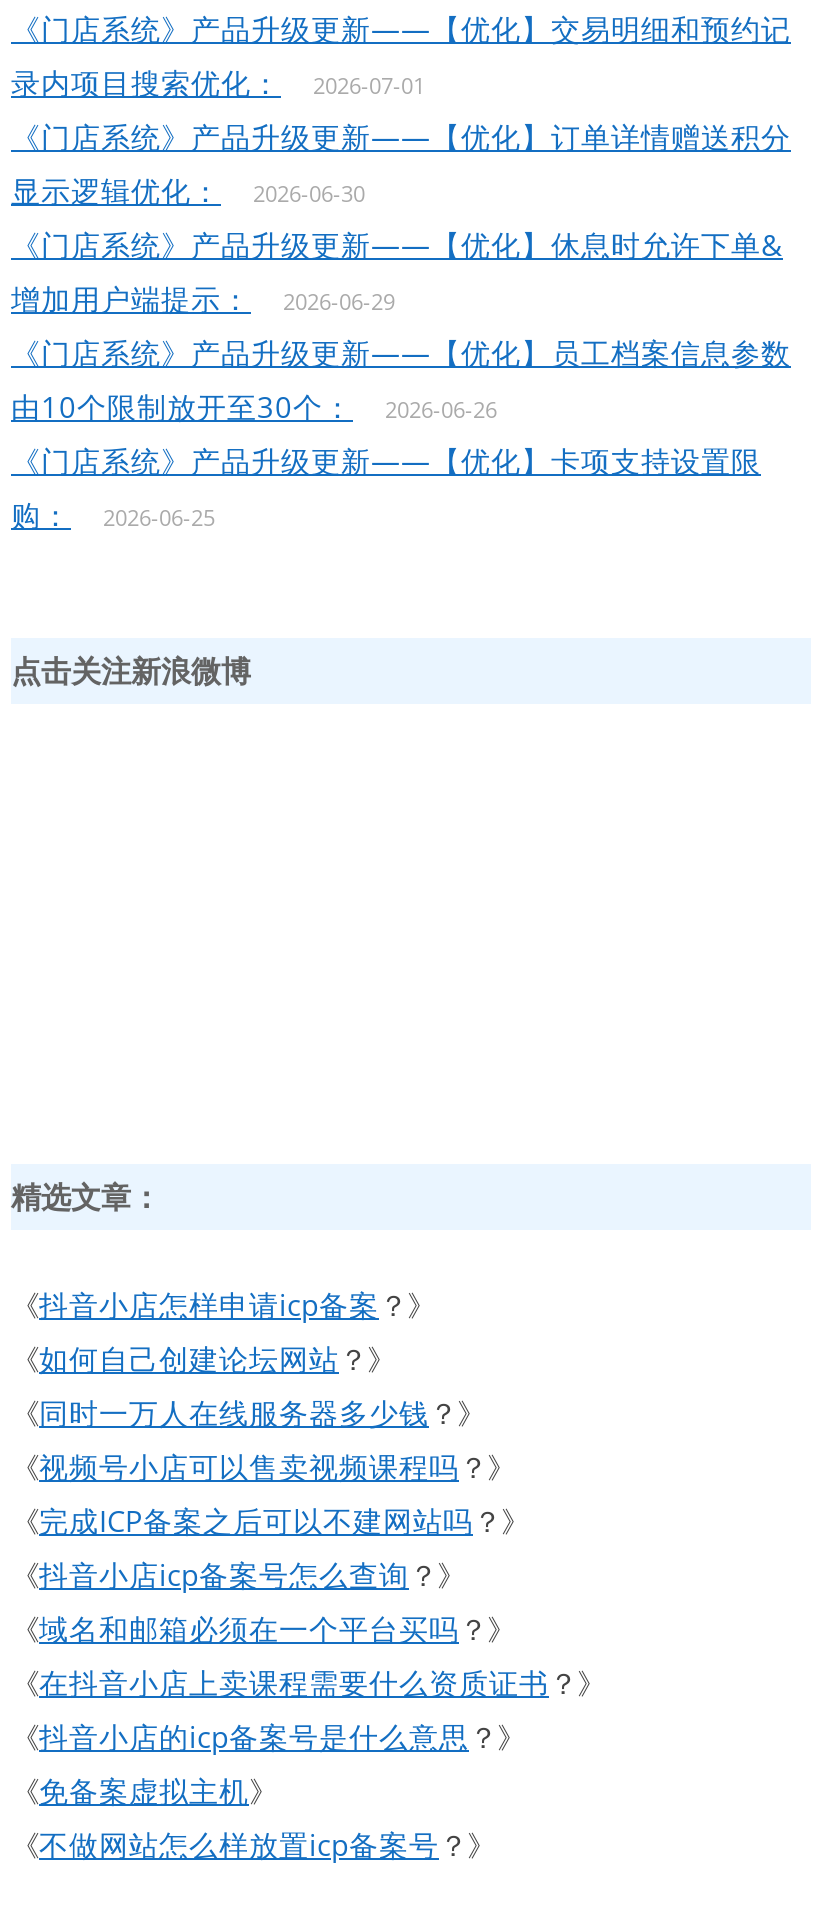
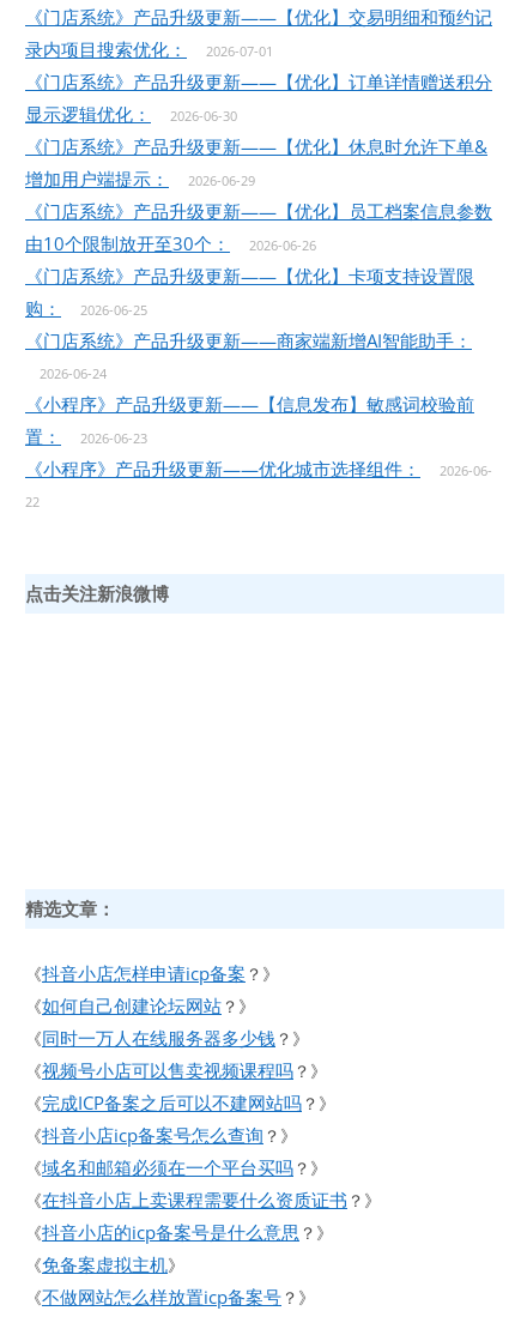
none -> [25,328,492,511] 《门店系统》产品升级更新——商家端新增AI智能助手： | 2026-06-24 | 《小程序》产品升级更新——【信息发布】敏感词校验前 | 置： | 2026-06-23 | 《小程序》产品升级更新——优化城市选择组件： | 2026-06- | 22

